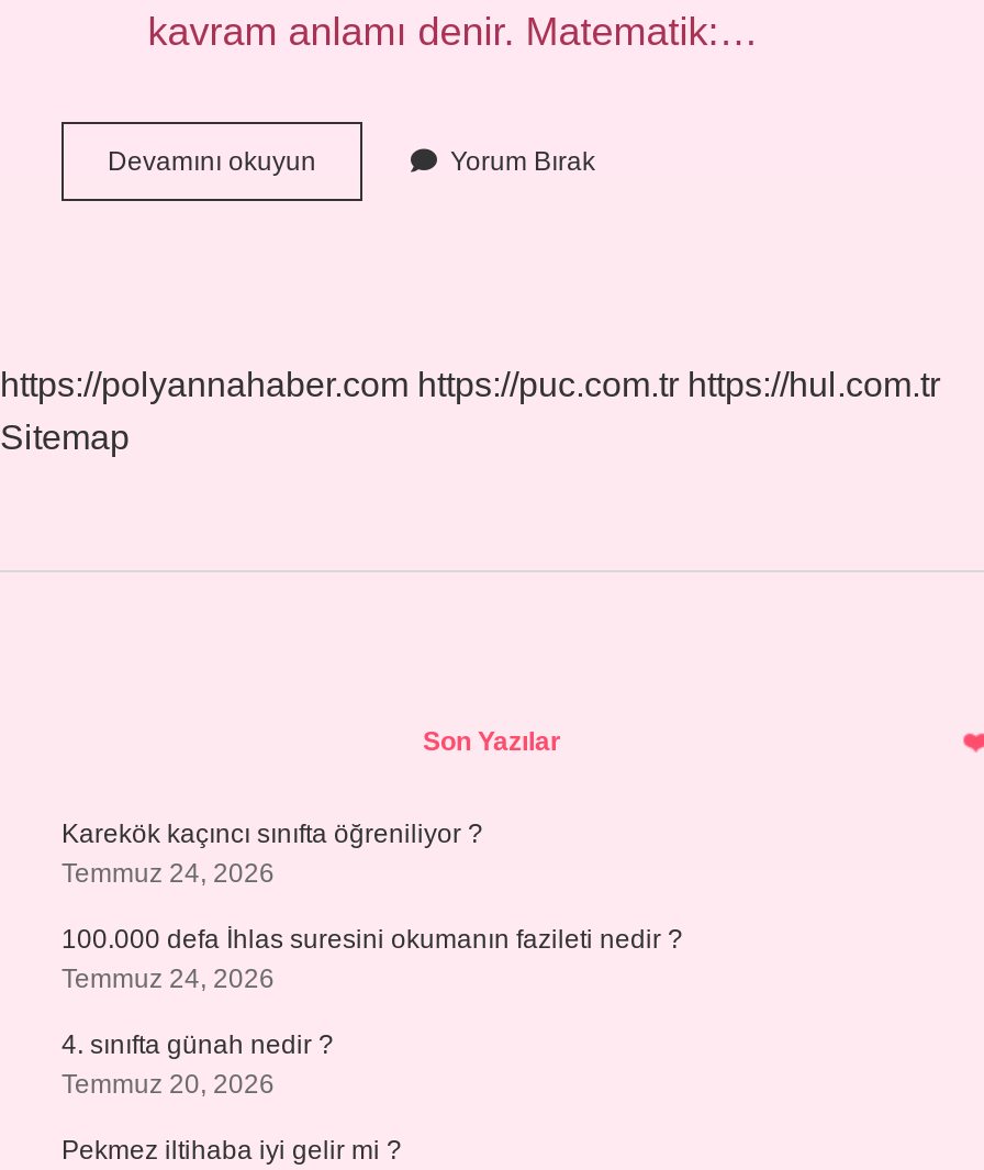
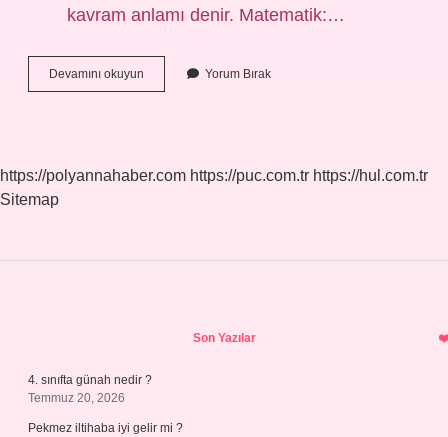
[62,818,683,994] Karekök kaçıncı sınıfta öğreniliyor ? | Temmuz 24, 2026 | 100.000 defa İhlas suresini okumanın fazileti nedir ? | Temmuz 24, 2026 -> none

